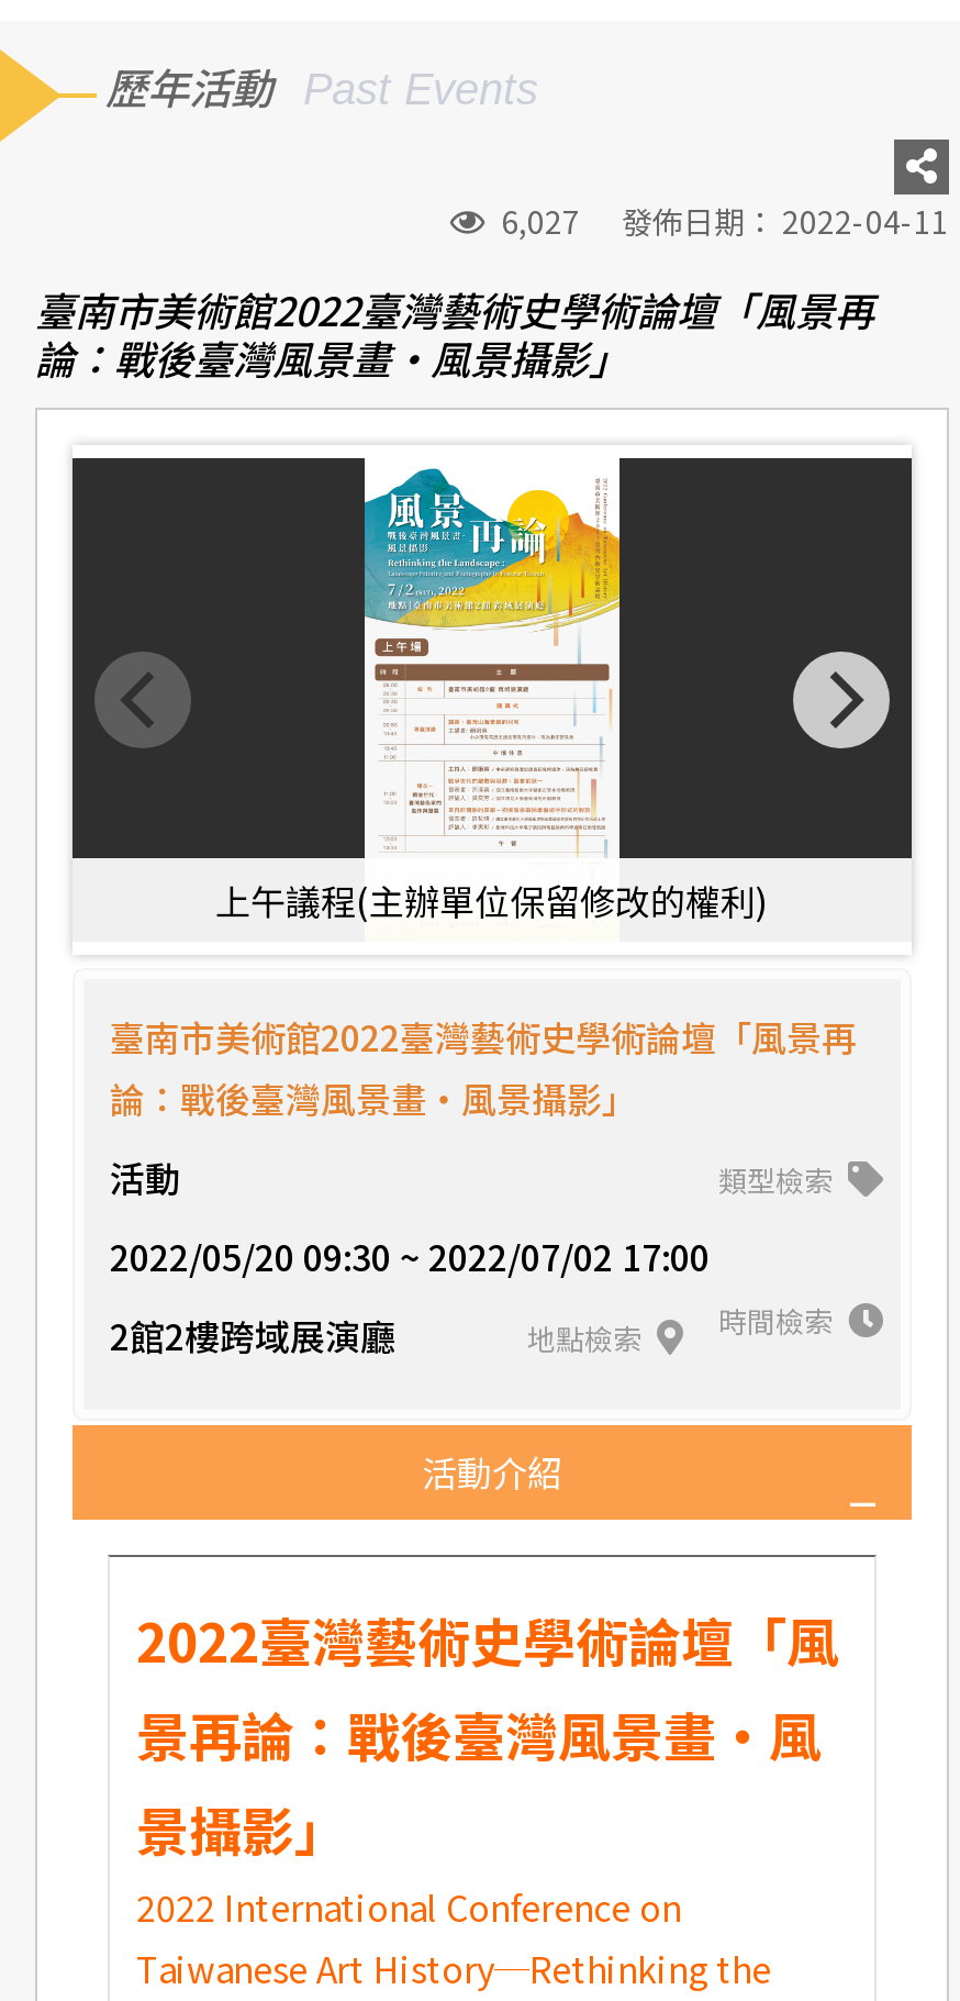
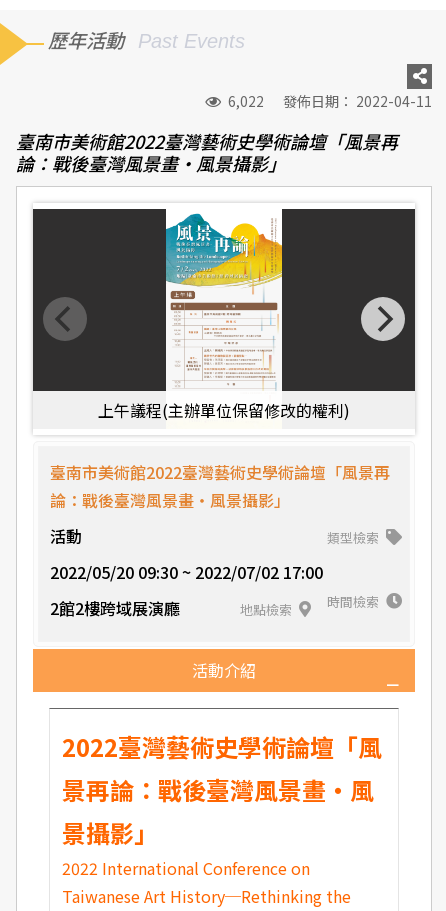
[494,199,949,243] 6,027 發佈日期： 2022-04-11 -> [225,91,432,111] 6,022 發佈日期： 2022-04-11

